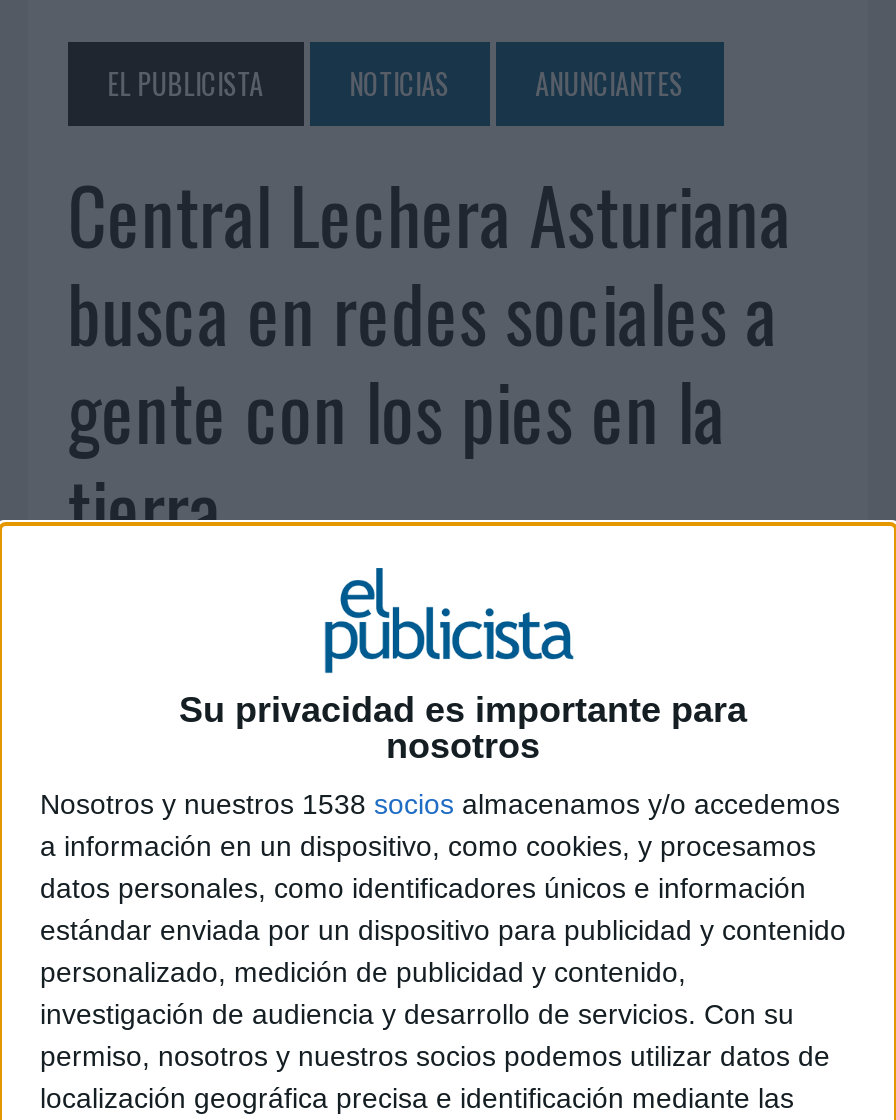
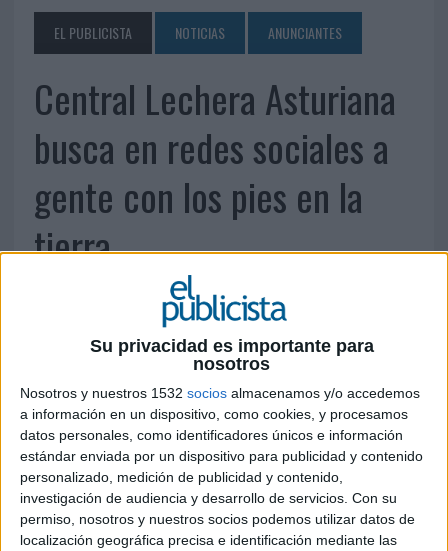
[40,788,840,820] Nosotros y nuestros 1538 socios almacenamos y/o accedemos -> [20,385,420,401] Nosotros y nuestros 1532 socios almacenamos y/o accedemos

